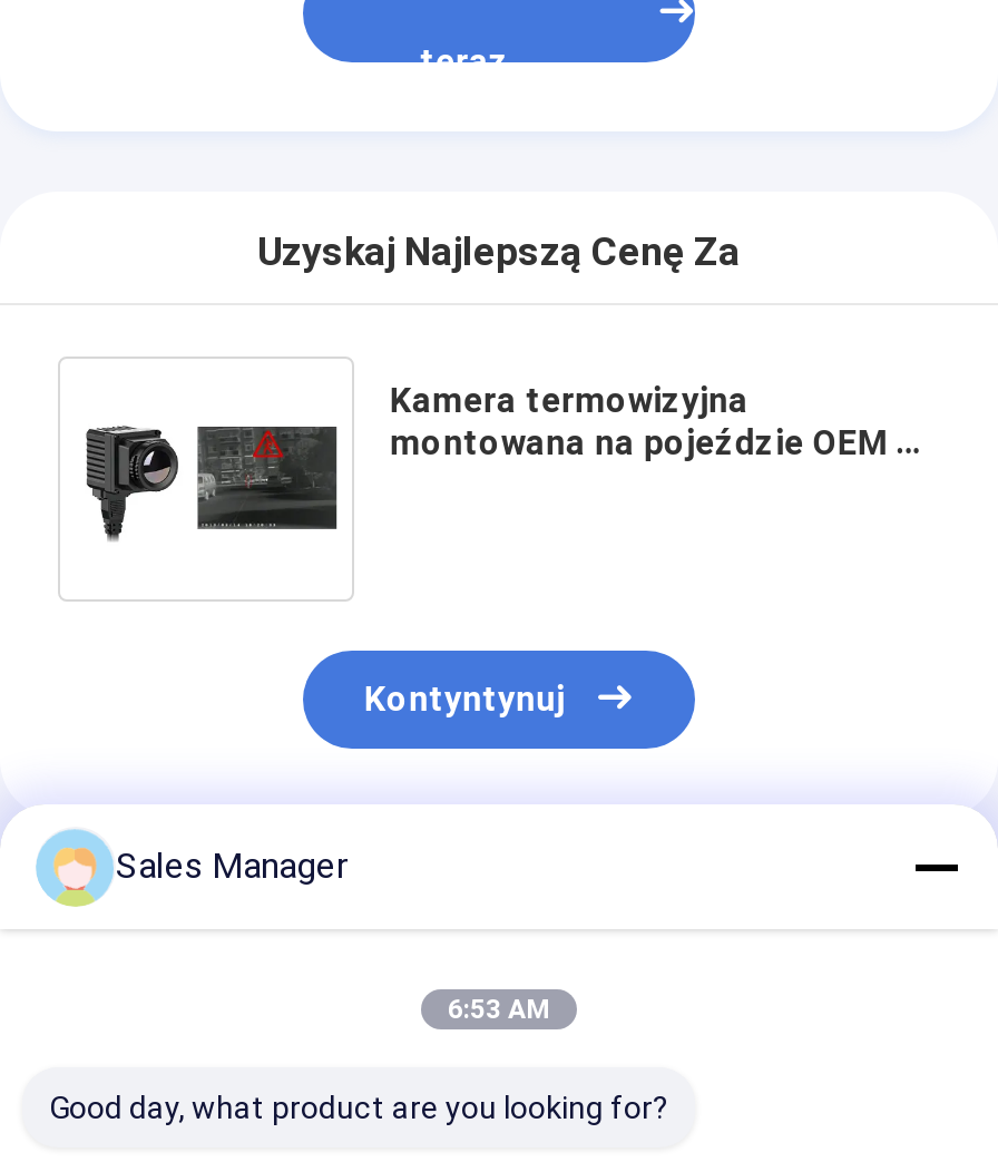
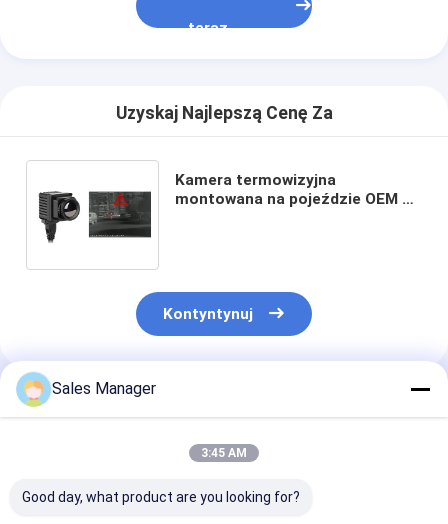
[448,994,550,1025] 6:53 AM -> [201,446,247,460] 3:45 AM

